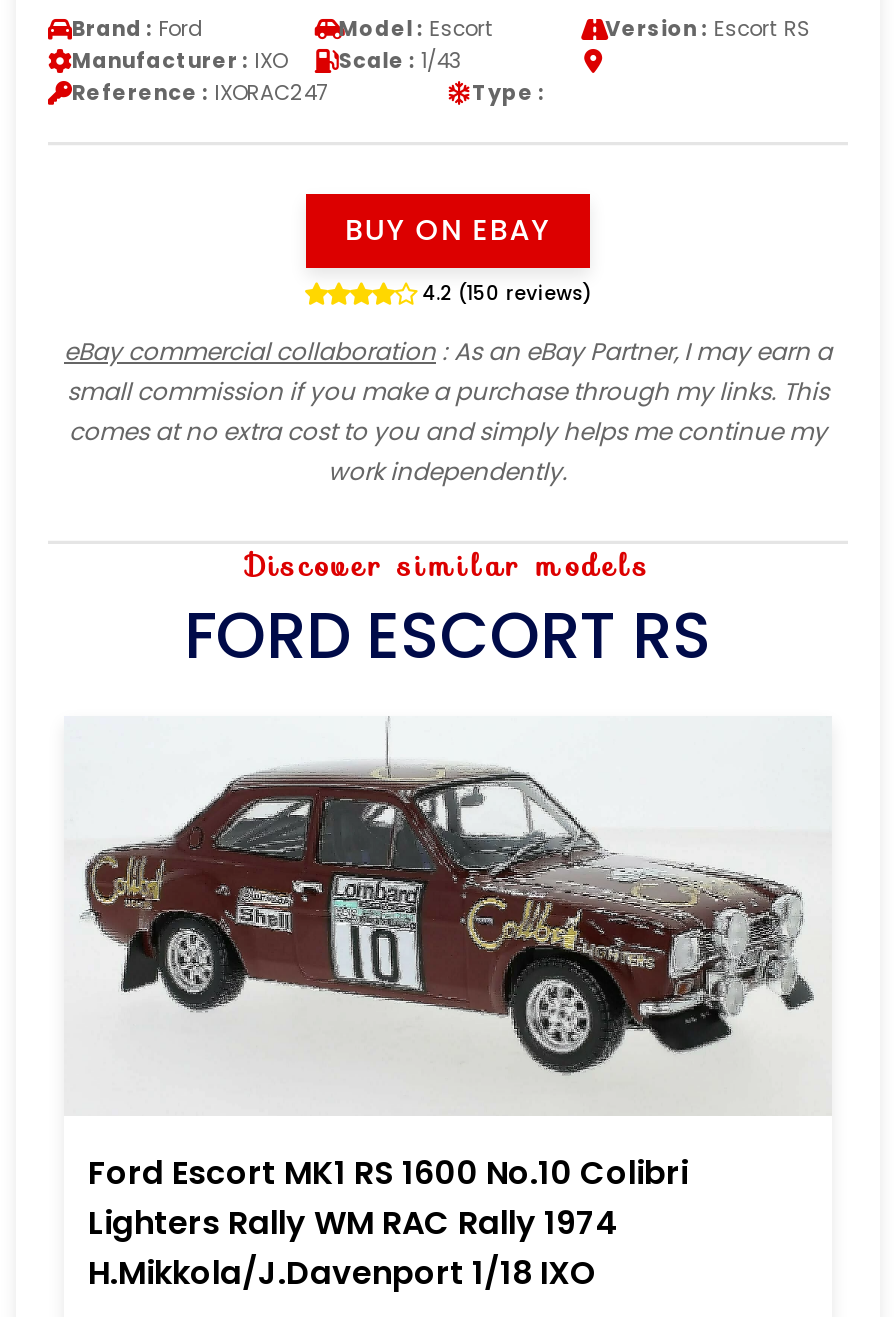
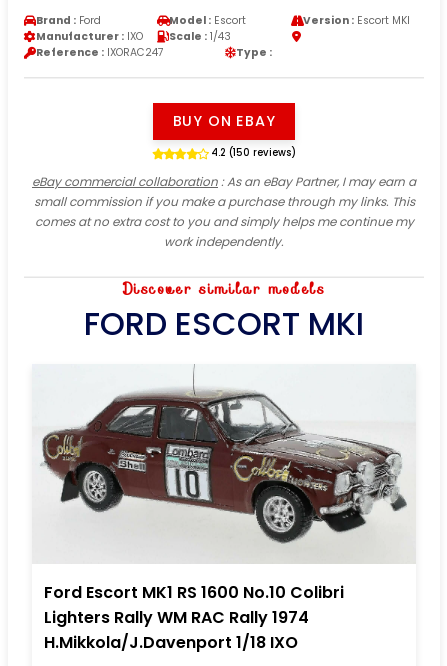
[605,14,811,44] Version : Escort RS -> [303,13,410,28] Version : Escort MKI
[184,590,712,680] FORD ESCORT RS -> [84,301,364,346] FORD ESCORT MKI

